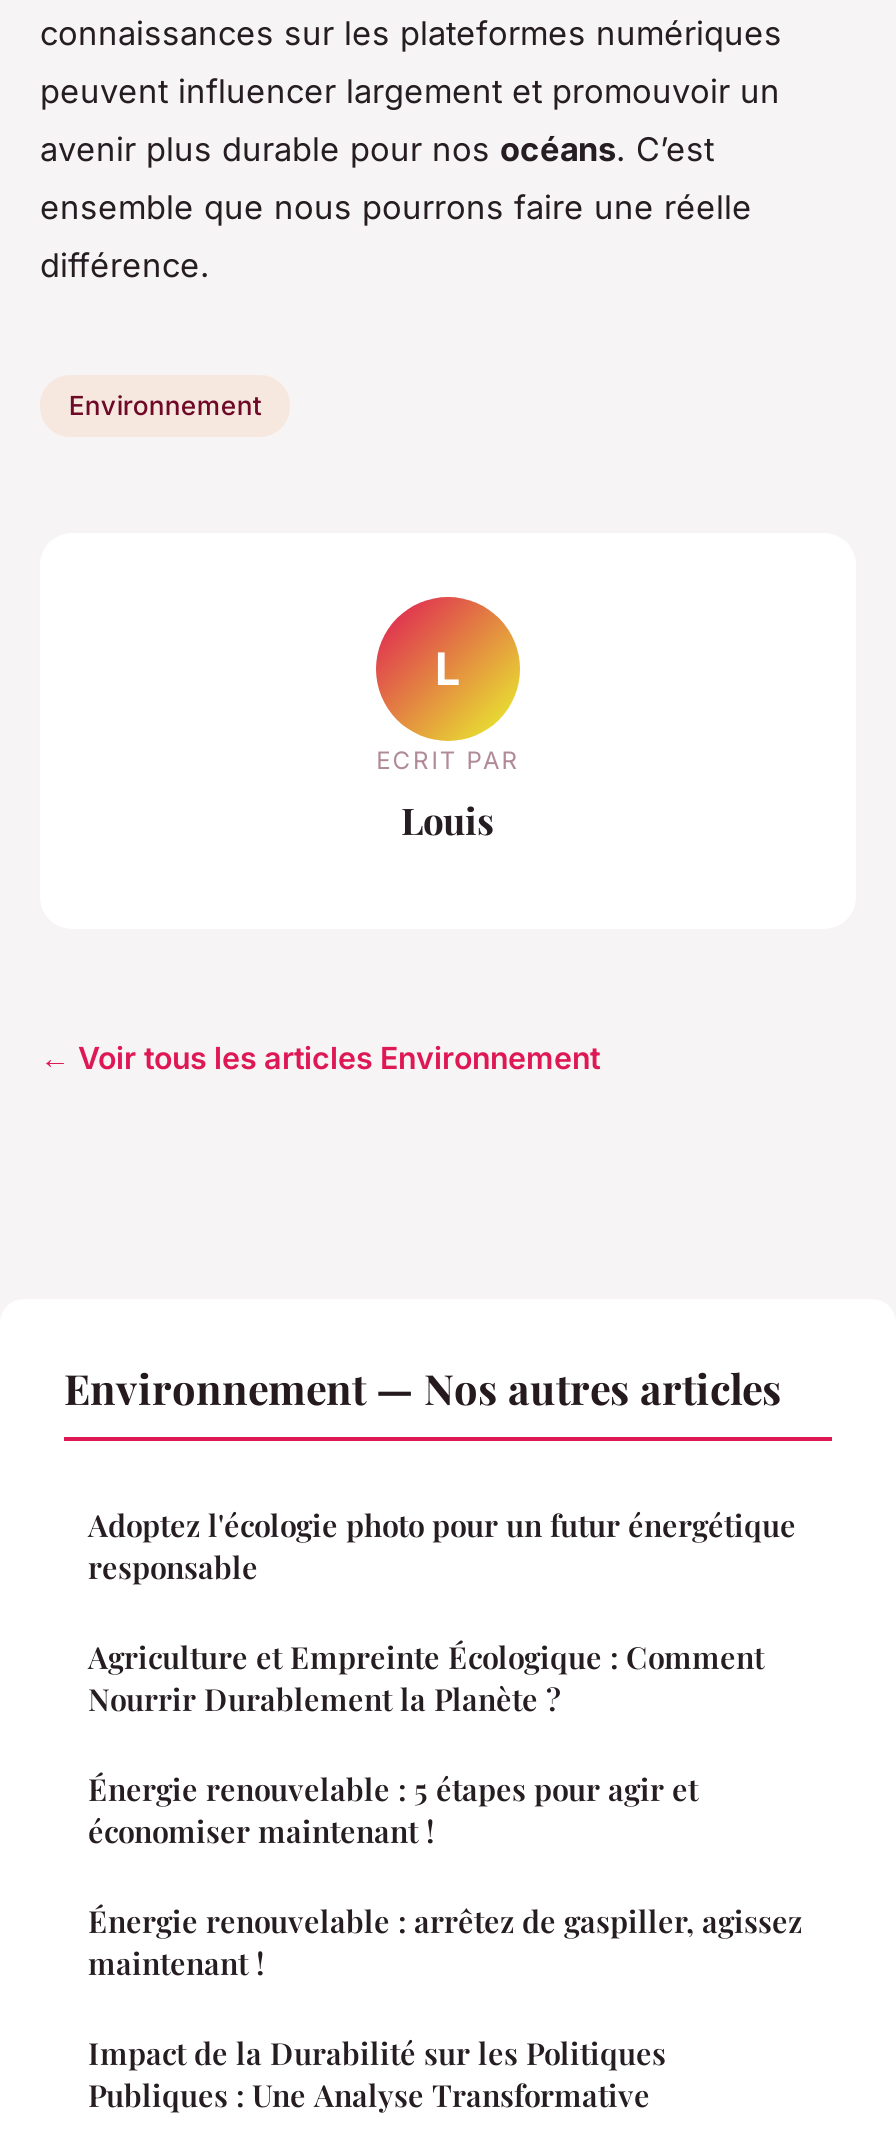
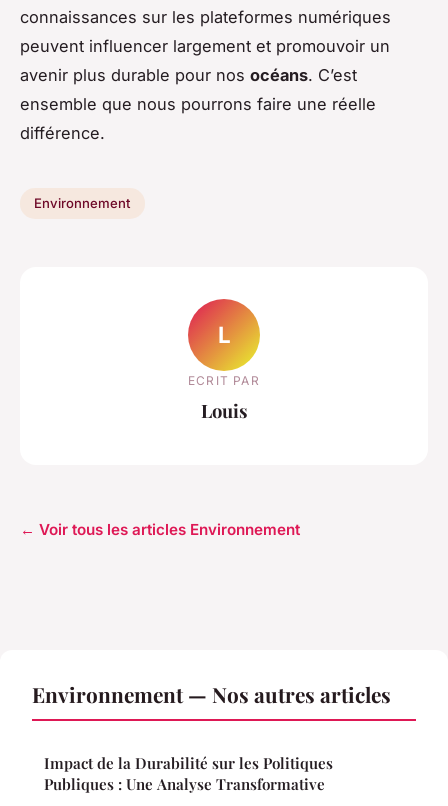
[88,1504,802,1982] Adoptez l'écologie photo pour un futur énergétique | responsable | Agriculture et Empreinte Écologique : Comment | Nourrir Durablement la Planète ? | Énergie renouvelable : 5 étapes pour agir et | économiser maintenant ! | Énergie renouvelable : arrêtez de gaspiller, agissez | maintenant ! -> none

